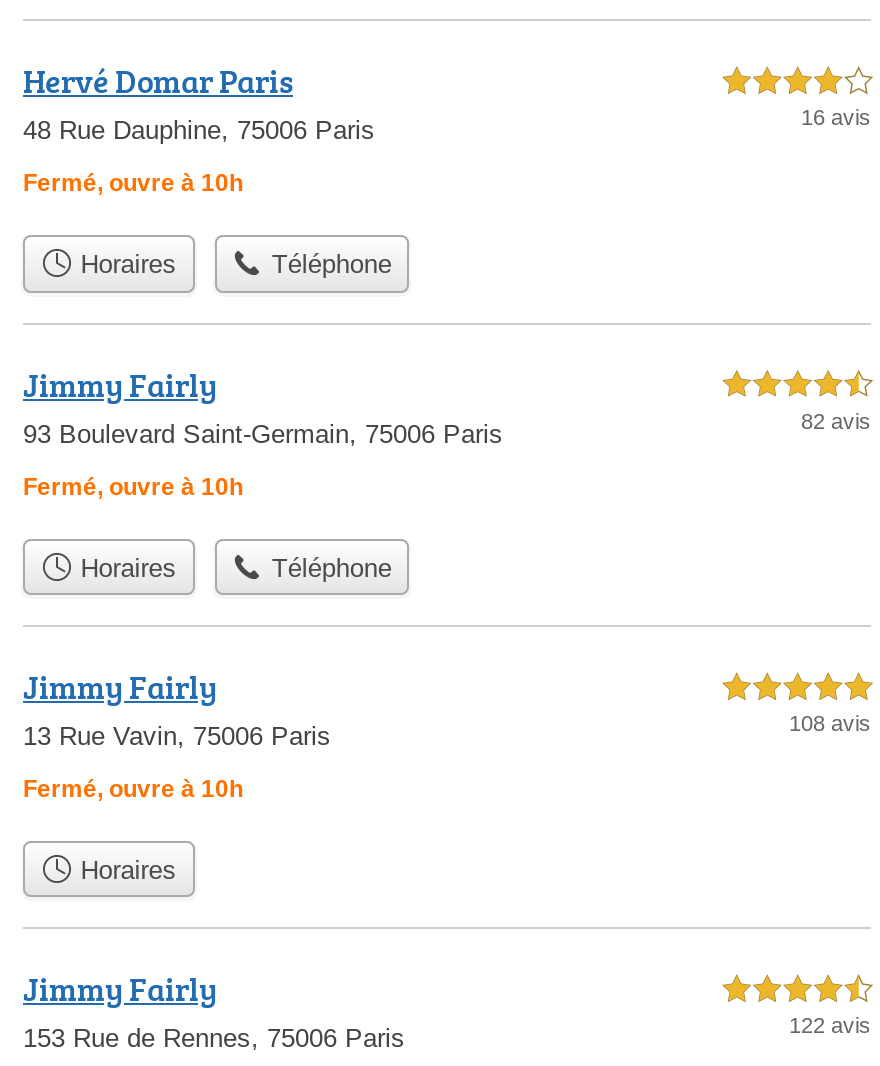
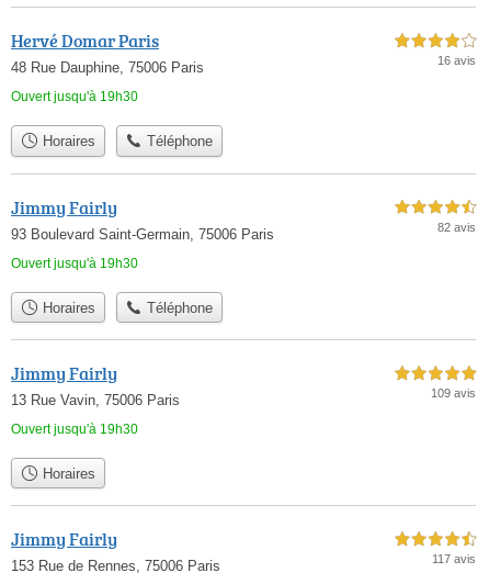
[23,169,243,197] Fermé, ouvre à 10h -> [11,89,138,104] Ouvert jusqu'à 19h30
[23,472,243,500] Fermé, ouvre à 10h -> [11,255,138,271] Ouvert jusqu'à 19h30
[789,711,871,735] 108 avis -> [431,386,476,399] 109 avis
[23,775,243,803] Fermé, ouvre à 10h -> [11,421,138,437] Ouvert jusqu'à 19h30
[789,1013,871,1037] 122 avis -> [432,552,476,566] 117 avis

